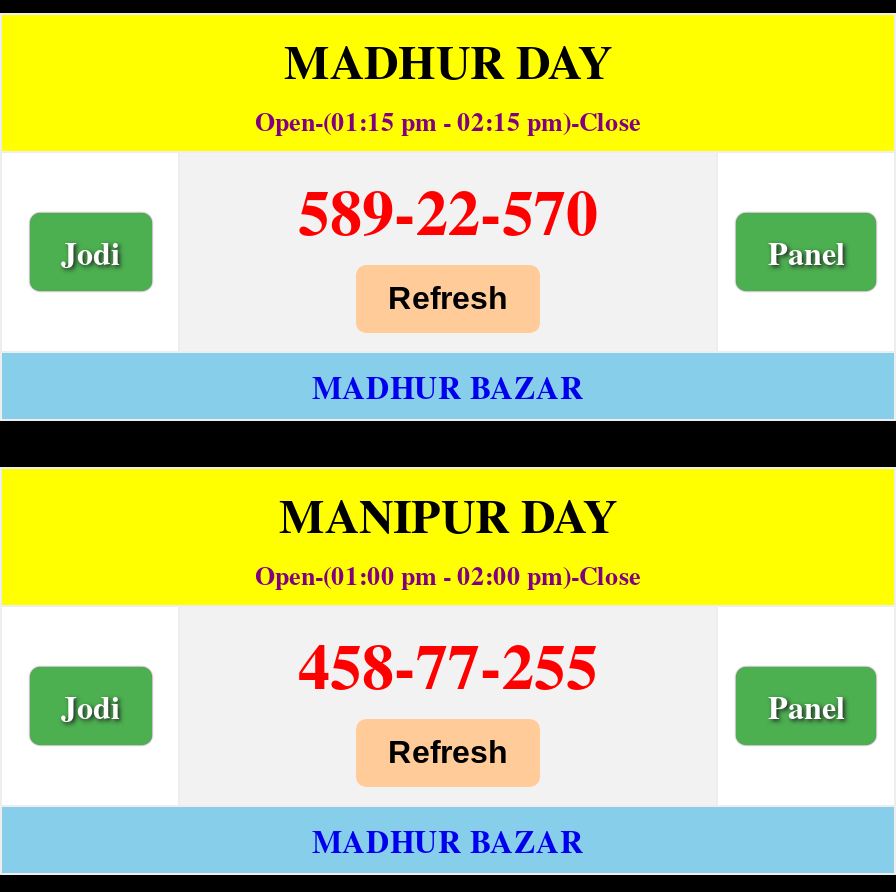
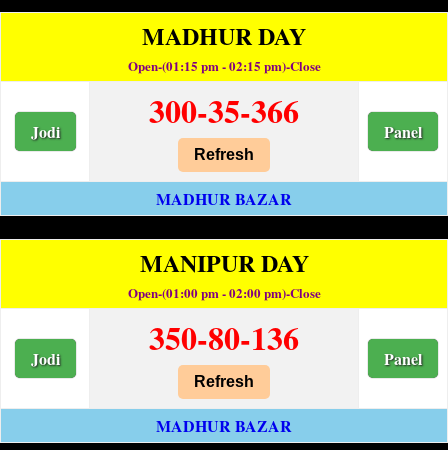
[298,163,598,257] 589-22-570 -> [149,87,299,134] 300-35-366
[298,617,598,711] 458-77-255 -> [149,314,299,361] 350-80-136

